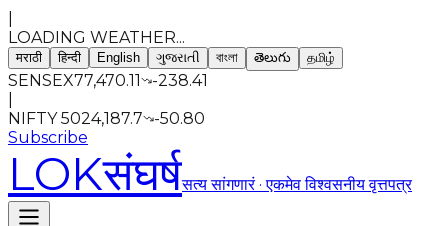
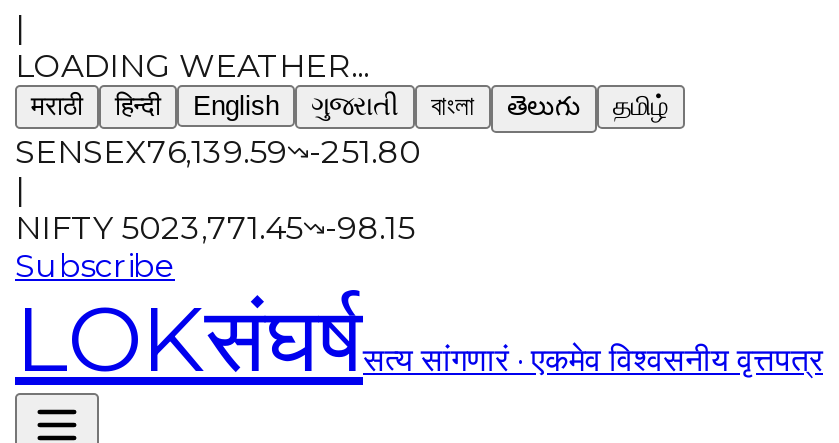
[8,71,208,90] SENSEX77,470.11 -238.41 -> [15,133,421,171] SENSEX76,139.59 -251.80
[8,109,205,128] NIFTY 5024,187.7 -50.80 -> [15,209,415,247] NIFTY 5023,771.45 -98.15

